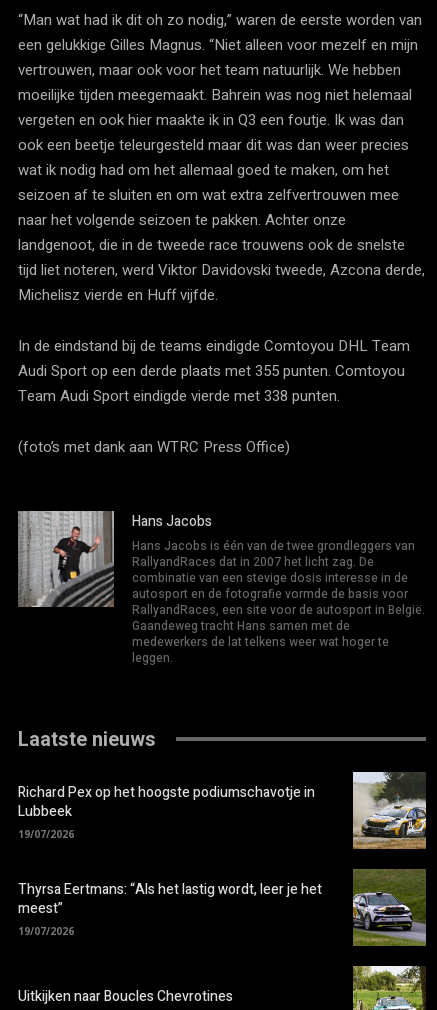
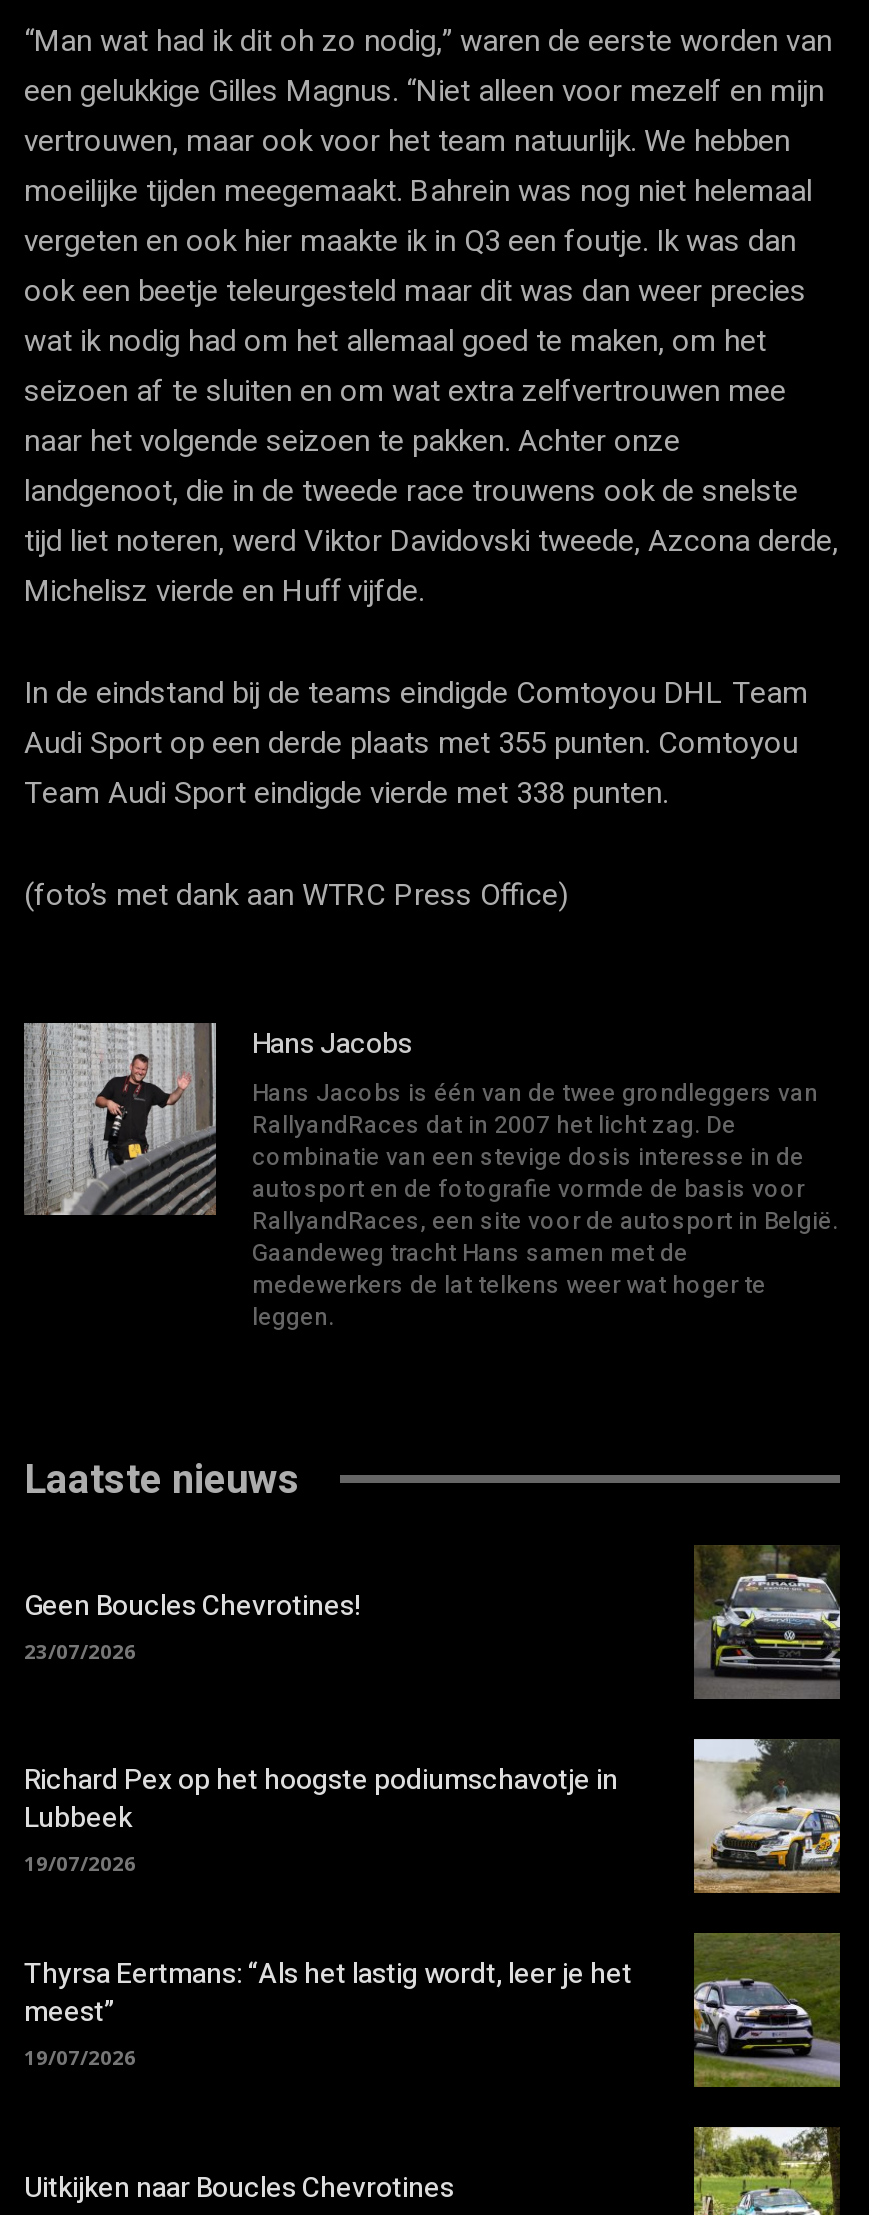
none -> [24,1585,360,1665] Geen Boucles Chevrotines! | 23/07/2026
none -> [692,1545,842,1699] [image]

